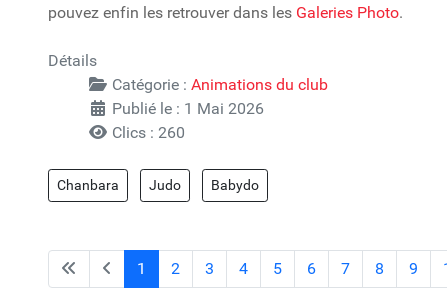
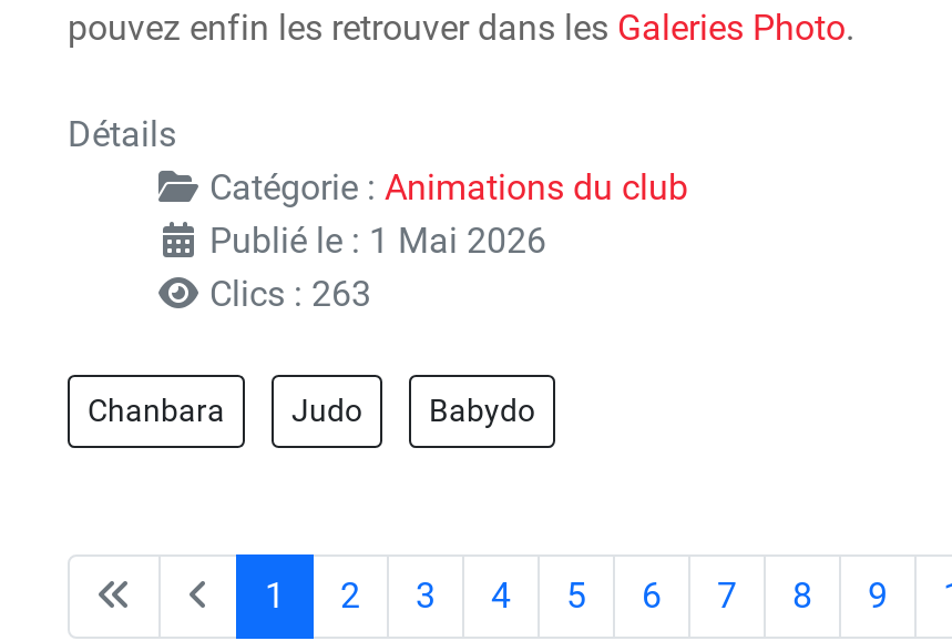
[112,123,185,142] Clics : 260 -> [209,274,371,316] Clics : 263

